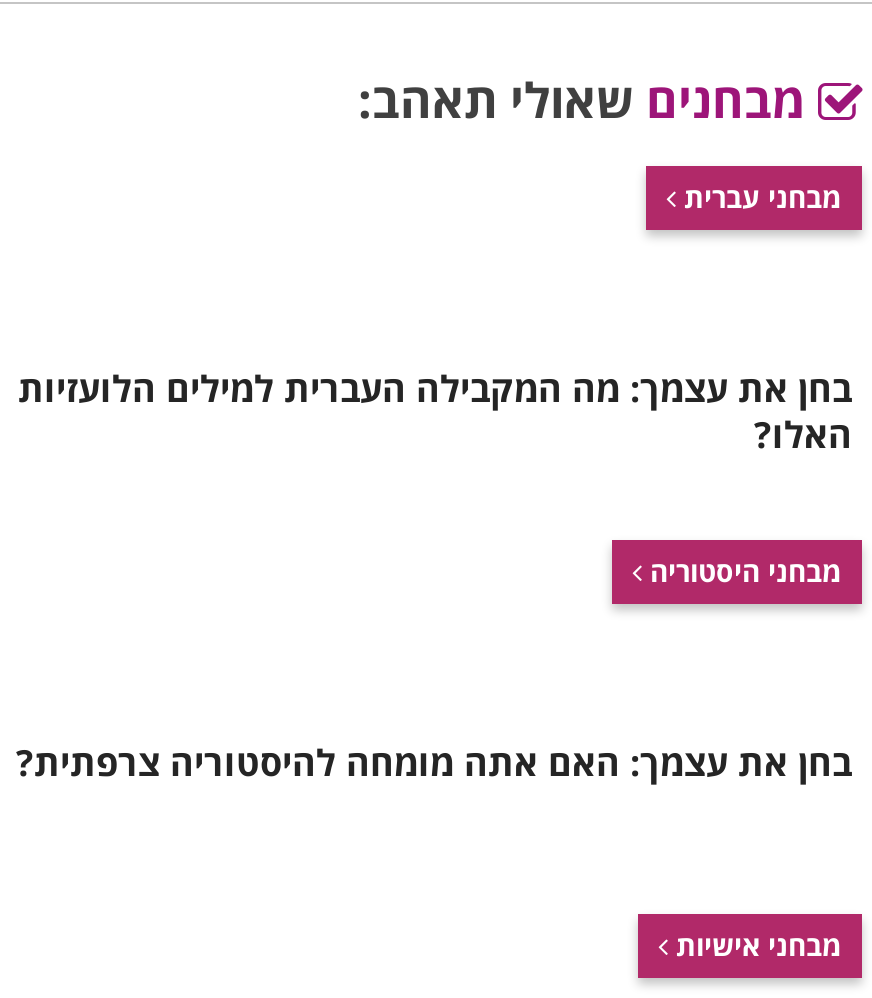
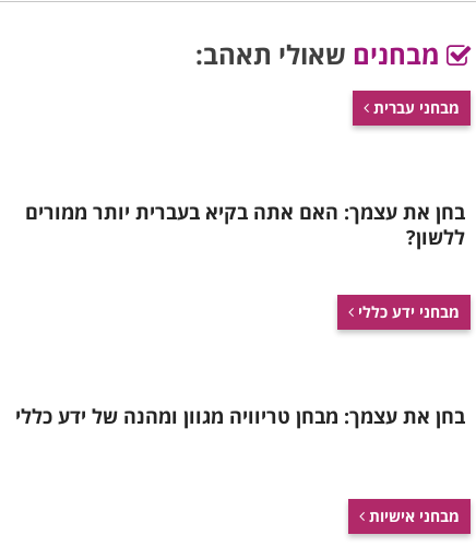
[18,364,852,458] בחן את עצמך: מה המקבילה העברית למילים הלועזיות | האלו? -> [25,199,465,250] בחן את עצמך: האם אתה בקיא בעברית יותר ממורים | ללשון?
[642,552,842,590] מבחני היסטוריה -> [354,302,460,322] מבחני ידע כללי
[16,738,852,786] בחן את עצמך: האם אתה מומחה להיסטוריה צרפתית? -> [15,403,465,429] בחן את עצמך: מבחן טריוויה מגוון ומהנה של ידע כללי

